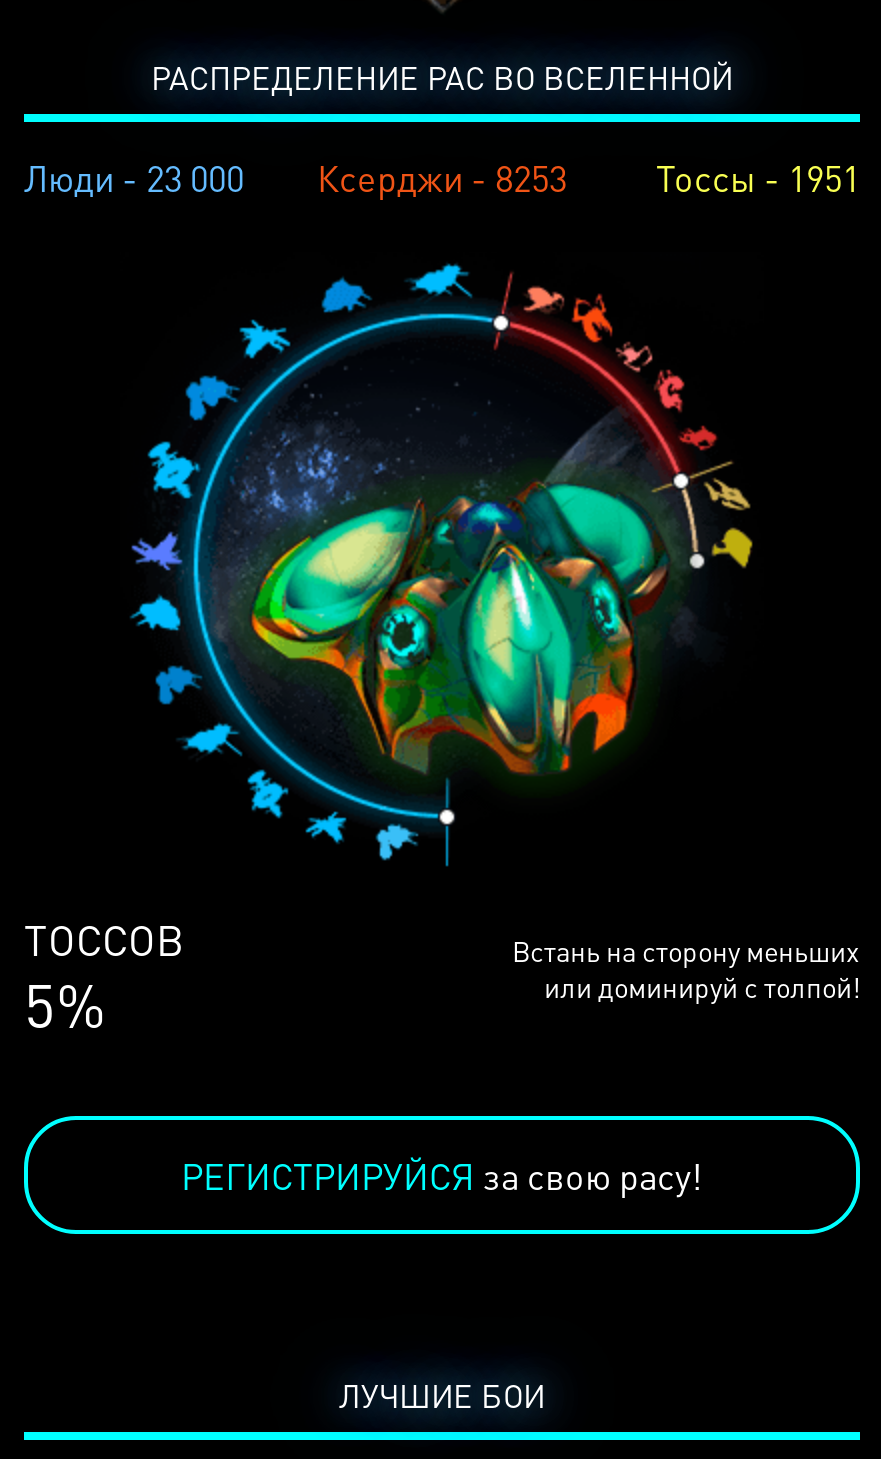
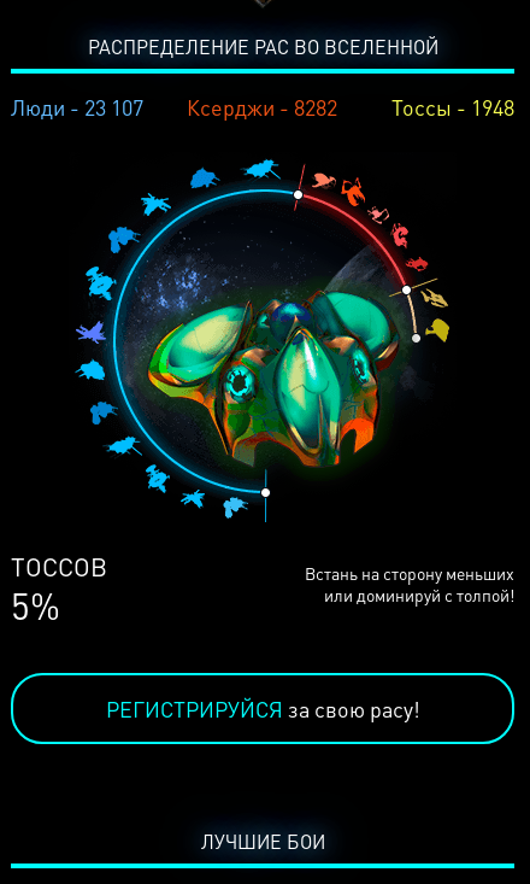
[24,154,244,200] Люди - 23 000 -> [11,93,143,121] Люди - 23 107
[317,154,567,200] Ксерджи - 8253 -> [187,93,338,121] Ксерджи - 8282
[656,154,860,200] Тоссы - 1951 -> [391,93,514,121] Тоссы - 1948

